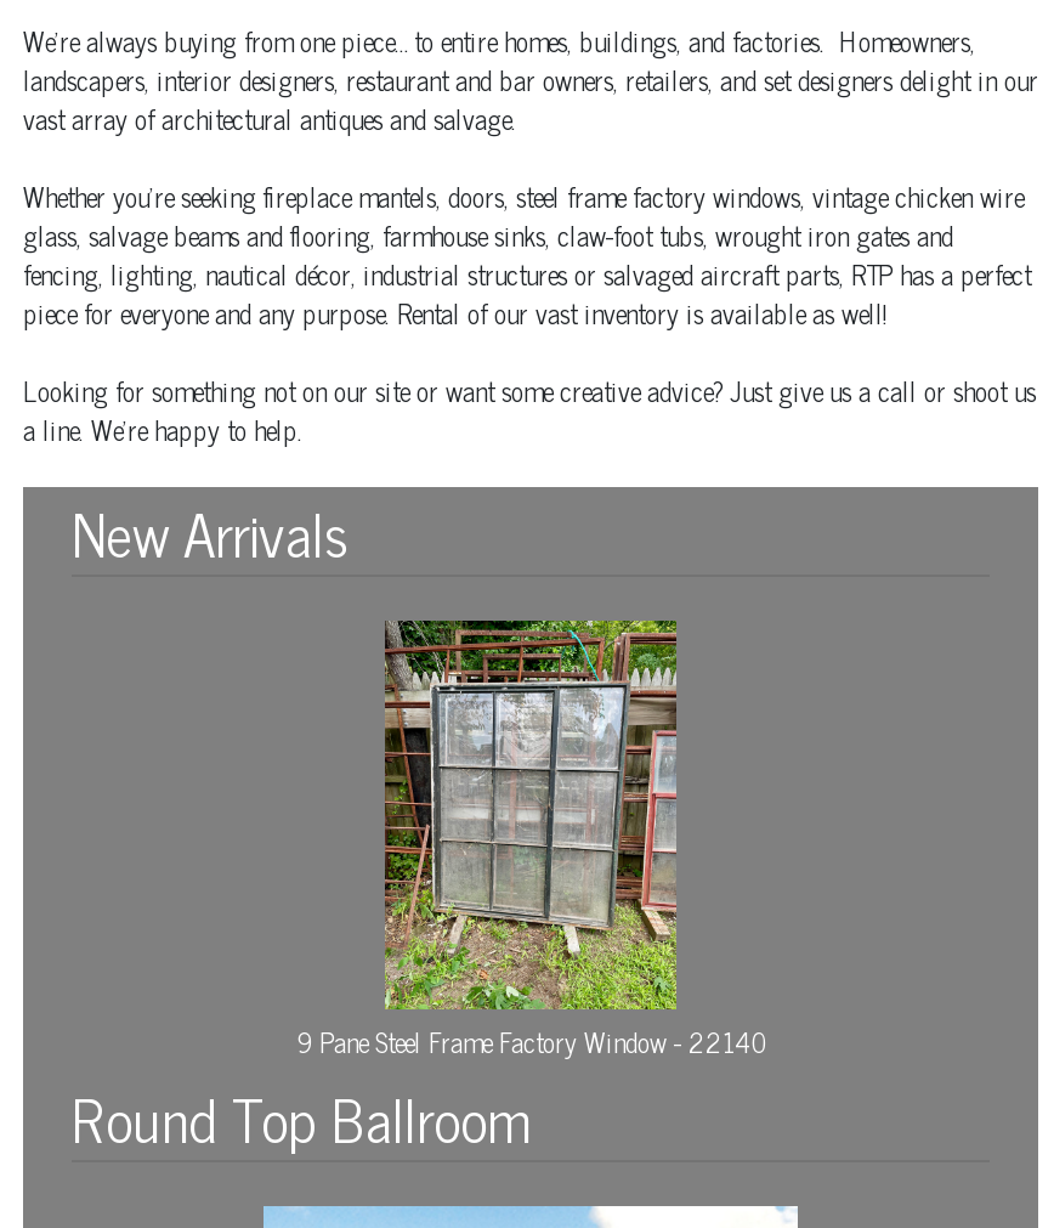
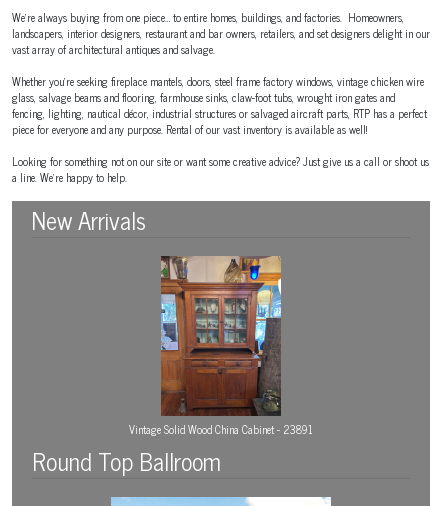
[297,618,764,1063] [image] | 9 Pane Steel Frame Factory Window - 22140 -> [129,255,313,438] [image] | Vintage Solid Wood China Cabinet - 23891

